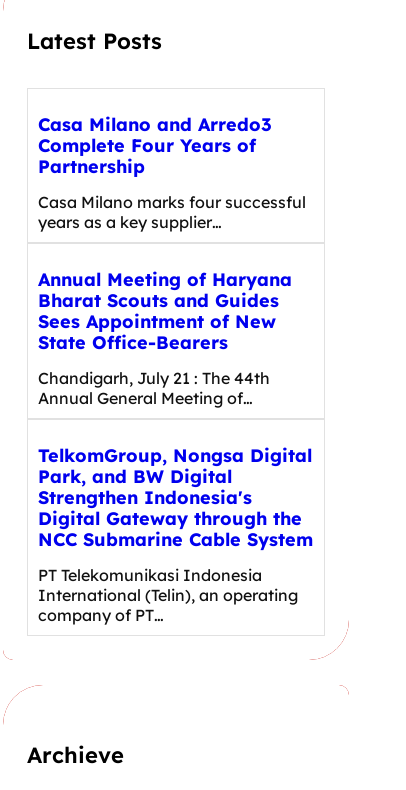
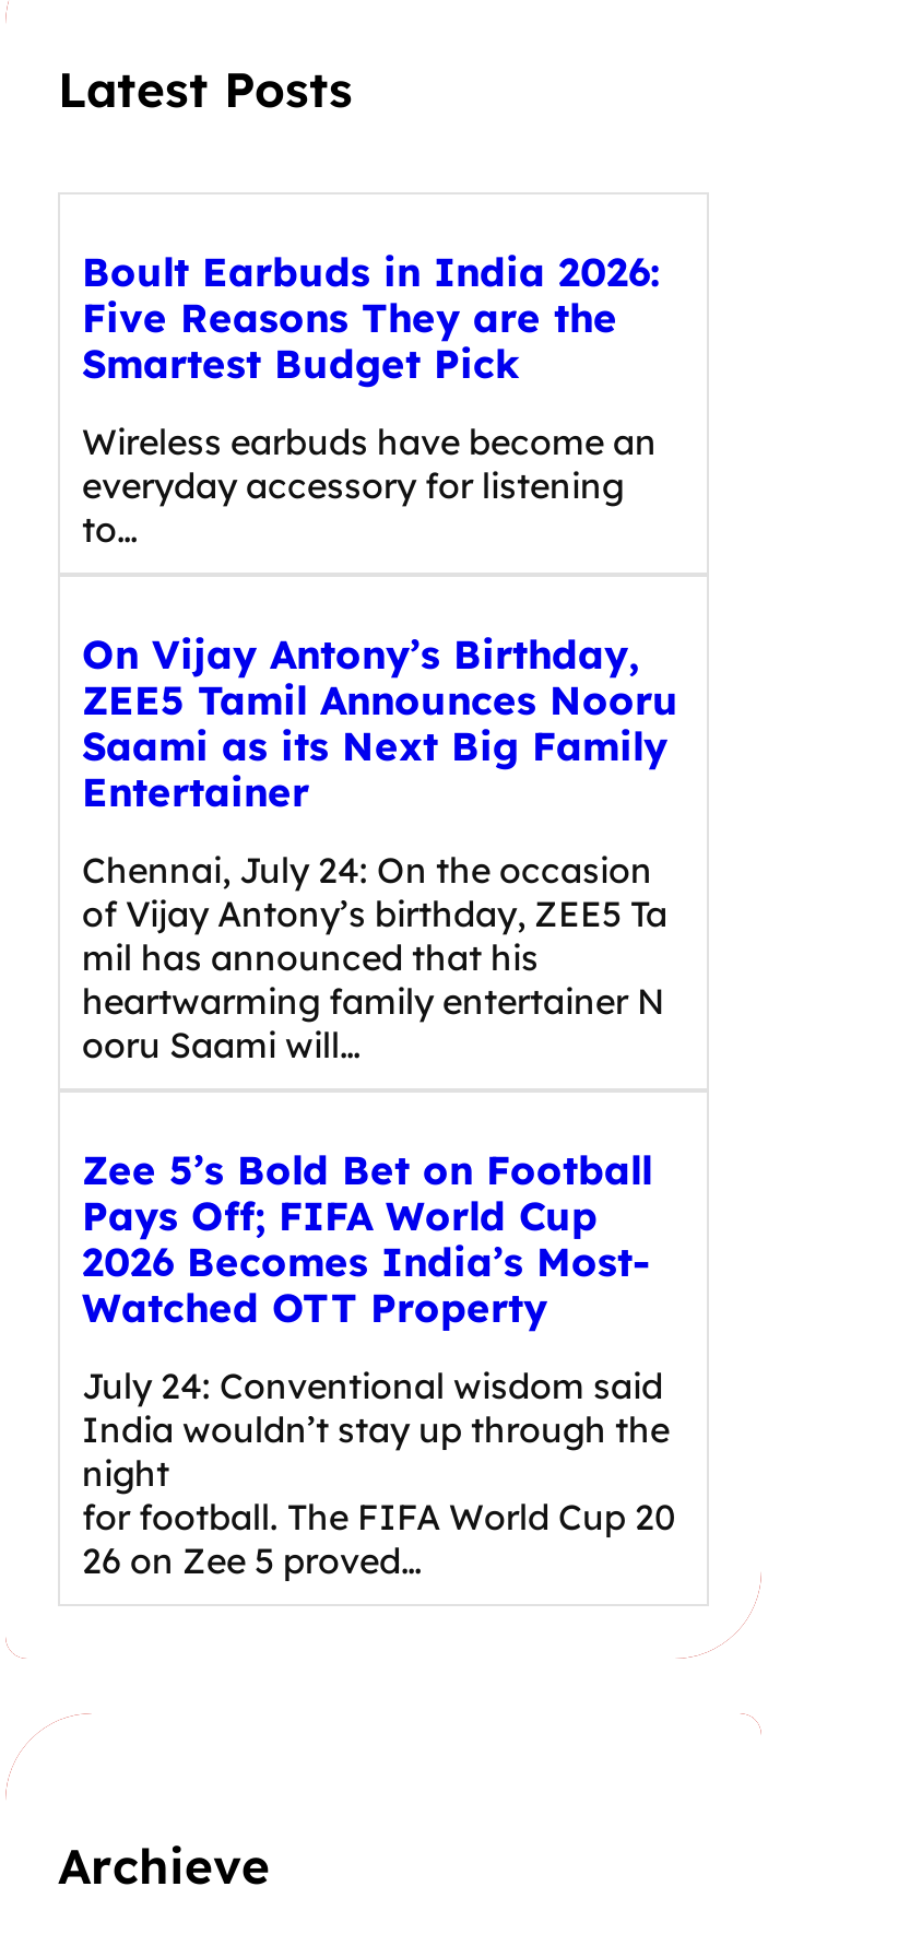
[38,113,272,178] Casa Milano and Arredo3 | Complete Four Years of | Partnership -> [82,247,661,389] Boult Earbuds in India 2026: | Five Reasons They are the | Smartest Budget Pick
[38,192,306,232] Casa Milano marks four successful | years as a key supplier… -> [82,419,657,550] Wireless earbuds have become an | everyday accessory for listening | to…
[38,268,292,354] Annual Meeting of Haryana | Bharat Scouts and Guides | Sees Appointment of New | State Office-Bearers -> [82,629,678,817] On Vijay Antony’s Birthday, | ZEE5 Tamil Announces Nooru | Saami as its Next Big Family | Entertainer
[38,368,270,408] Chandigarh, July 21 : The 44th | Annual General Meeting of… -> [82,847,667,1066] Chennai, July 24: On the occasion | of Vijay Antony’s birthday, ZEE5 Ta | mil has announced that his | heartwarming family entertainer N | ooru Saami will…
[38,444,313,551] TelkomGroup, Nongsa Digital | Park, and BW Digital | Strengthen Indonesia's | Digital Gateway through the | NCC Submarine Cable System -> [82,1145,652,1333] Zee 5’s Bold Bet on Football | Pays Off; FIFA World Cup | 2026 Becomes India’s Most- | Watched OTT Property
[38,565,298,625] PT Telekomunikasi Indonesia | International (Telin), an operating | company of PT… -> [82,1363,676,1582] July 24: Conventional wisdom said | India wouldn’t stay up through the | night | for football. The FIFA World Cup 20 | 26 on Zee 5 proved…

